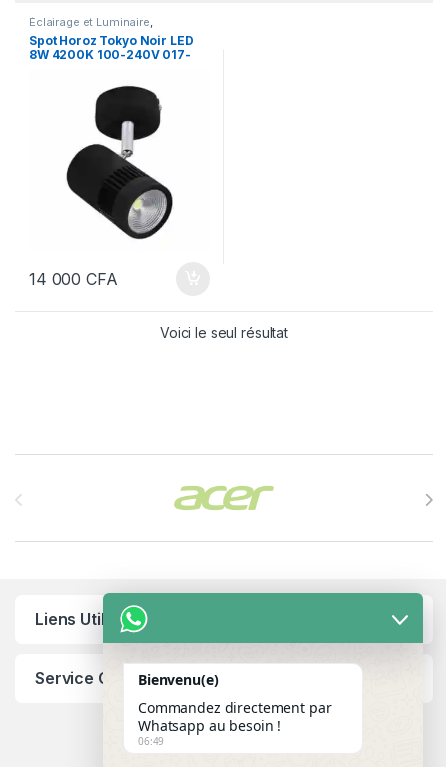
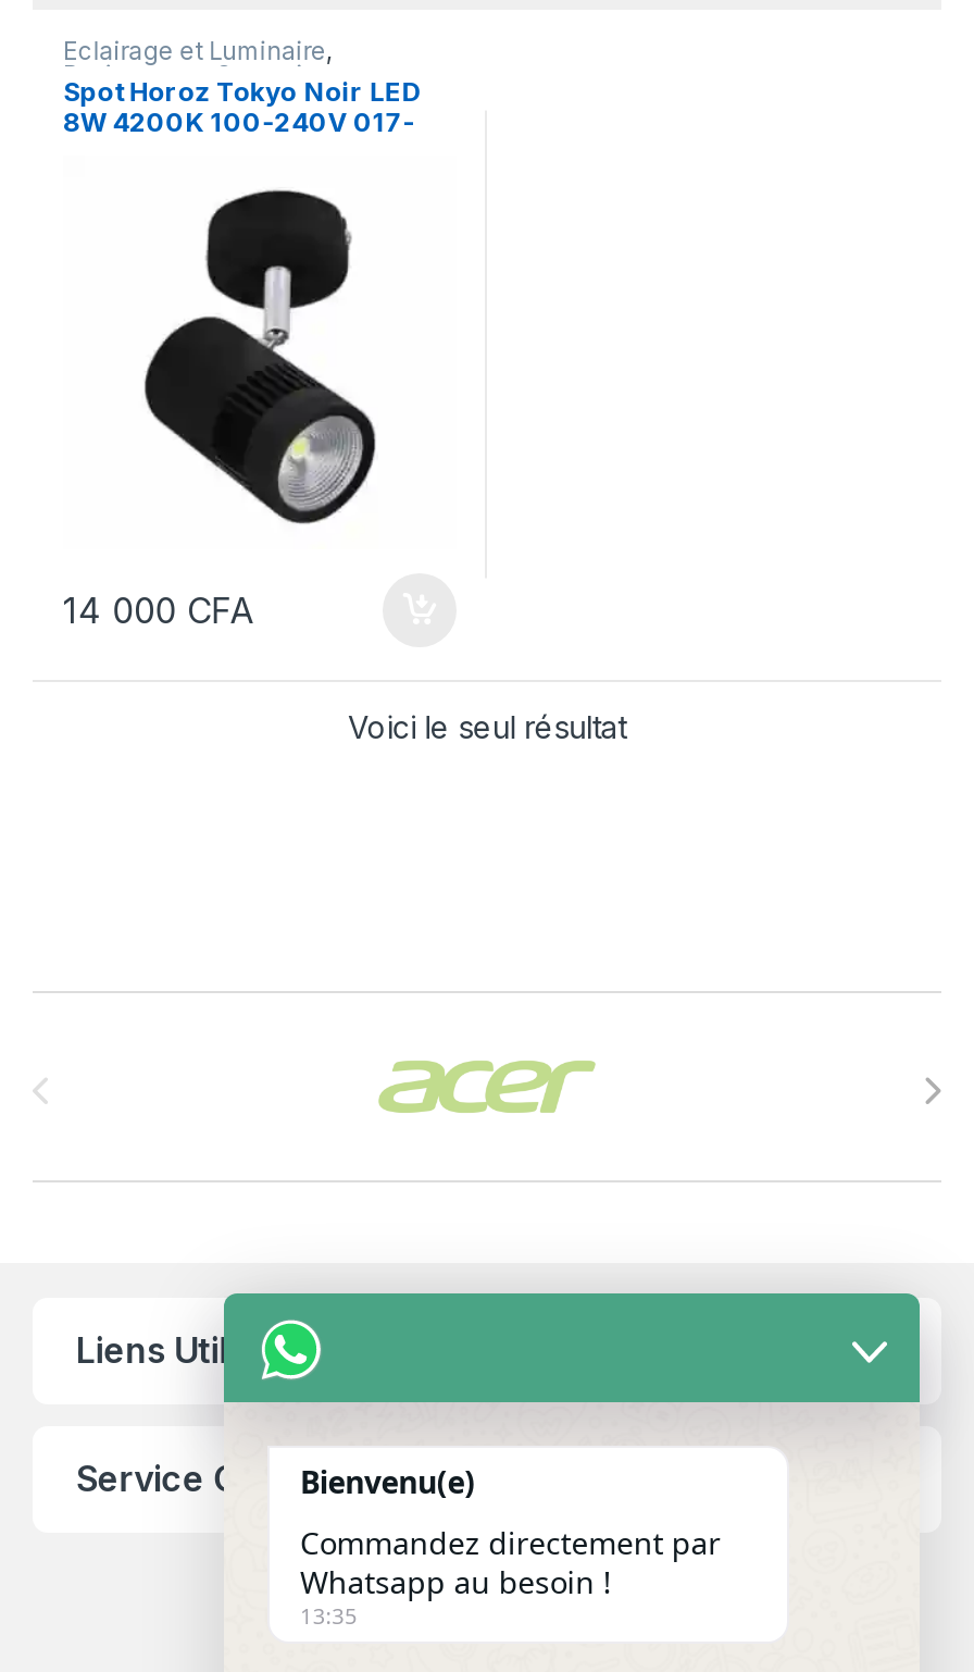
[138,734,164,748] 06:49 -> [300,1600,357,1631] 13:35

